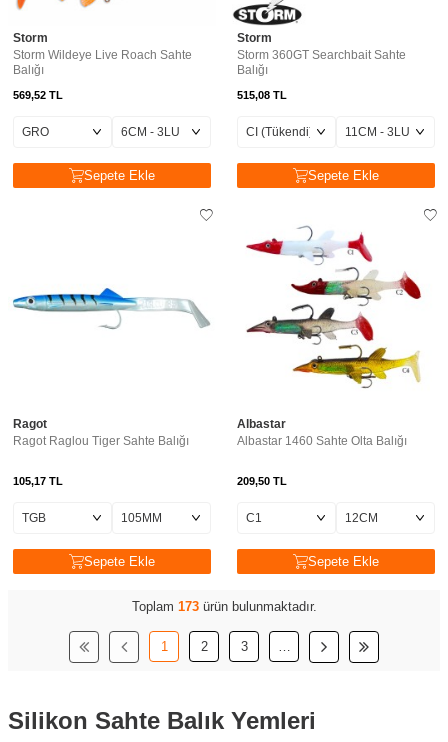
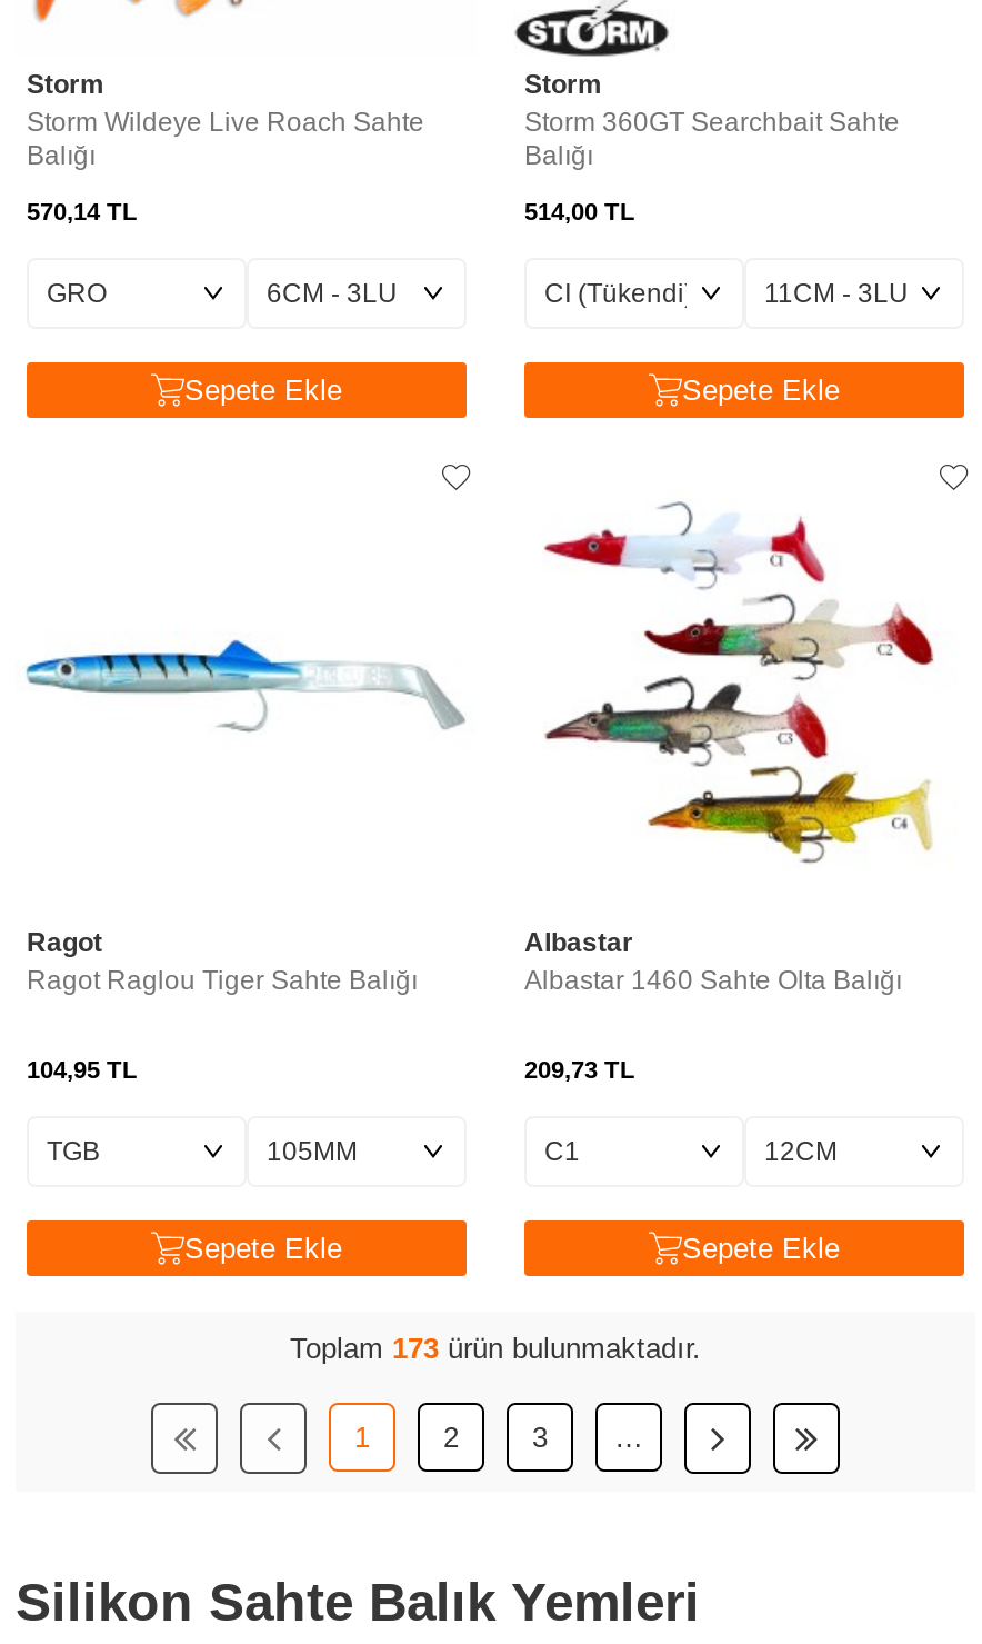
[13,89,63,101] 569,52 TL -> [27,197,138,224] 570,14 TL
[237,89,287,101] 515,08 TL -> [524,197,635,224] 514,00 TL
[13,475,63,487] 105,17 TL -> [27,1056,138,1082] 104,95 TL
[237,475,287,487] 209,50 TL -> [524,1056,635,1082] 209,73 TL

